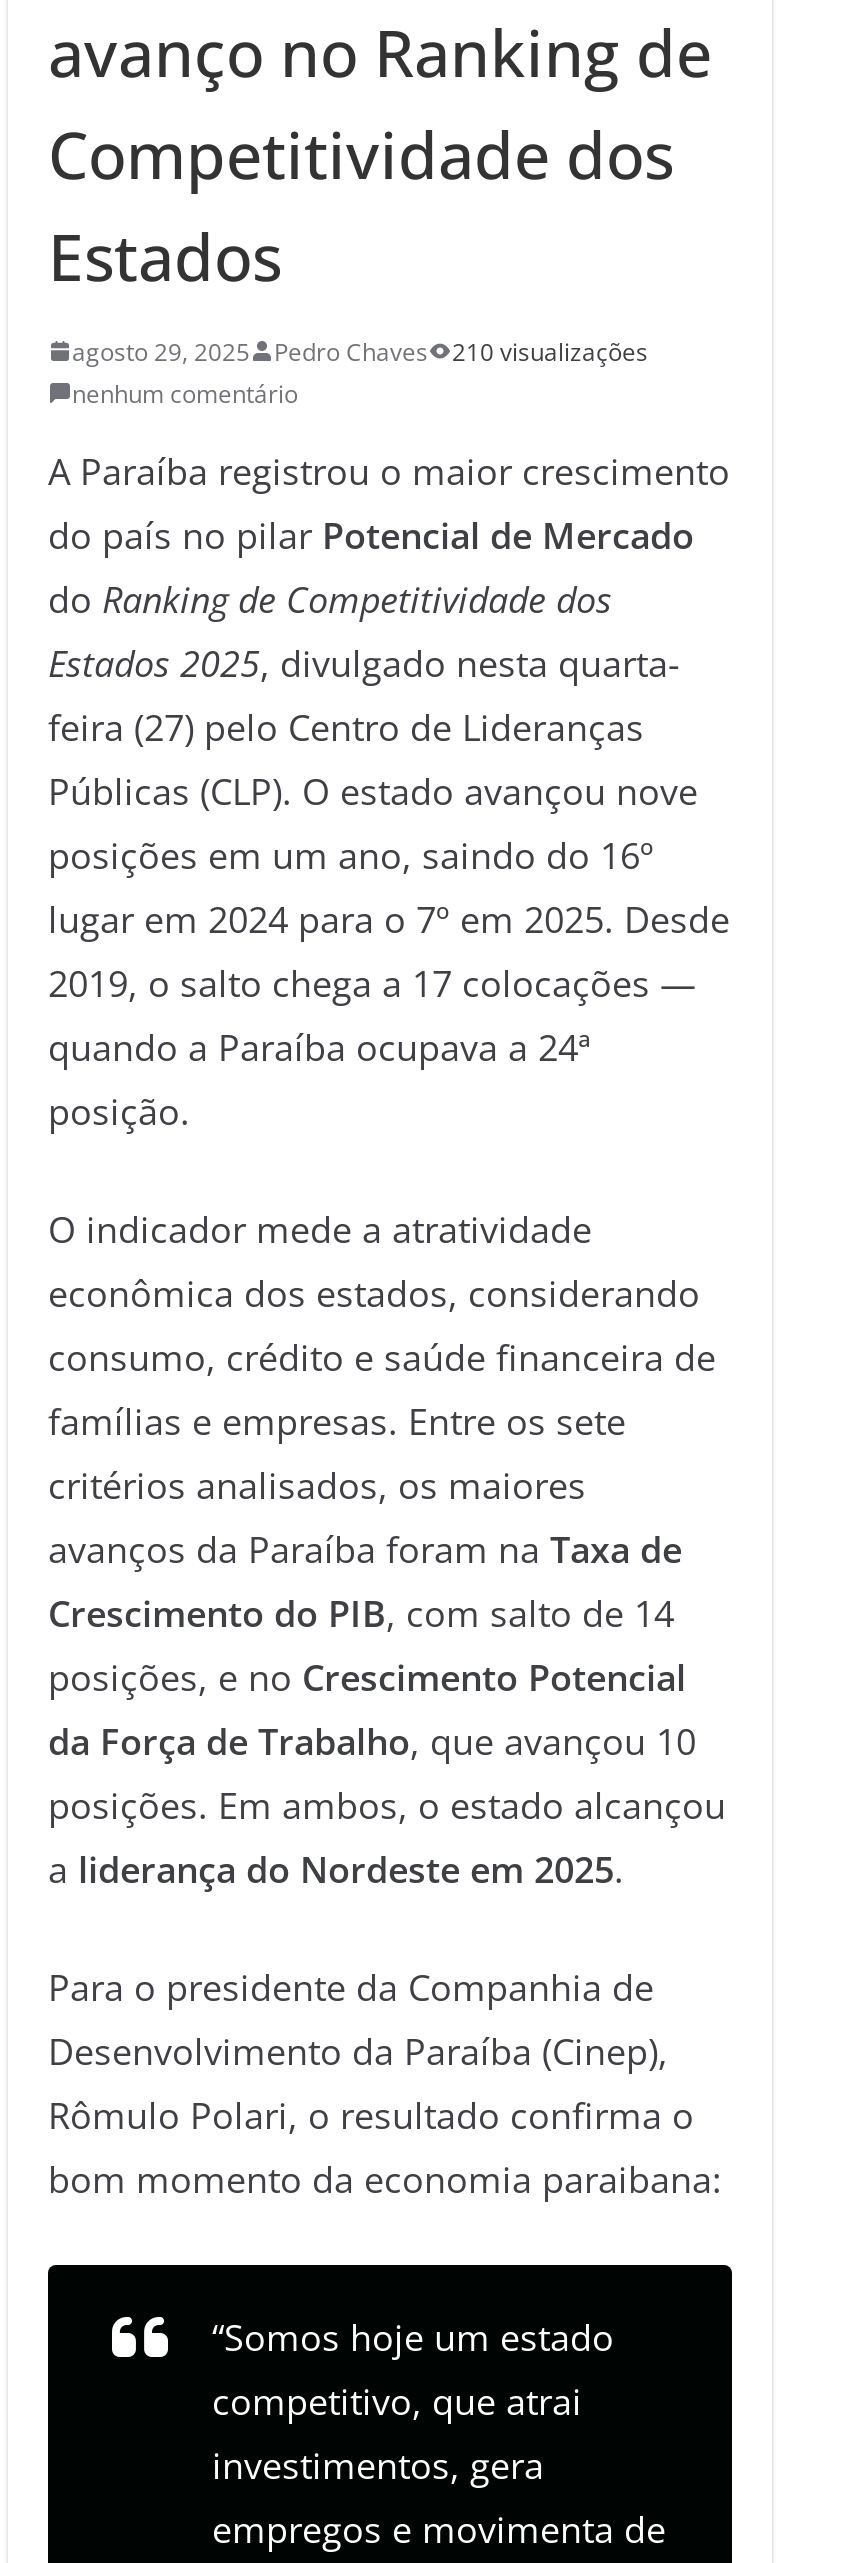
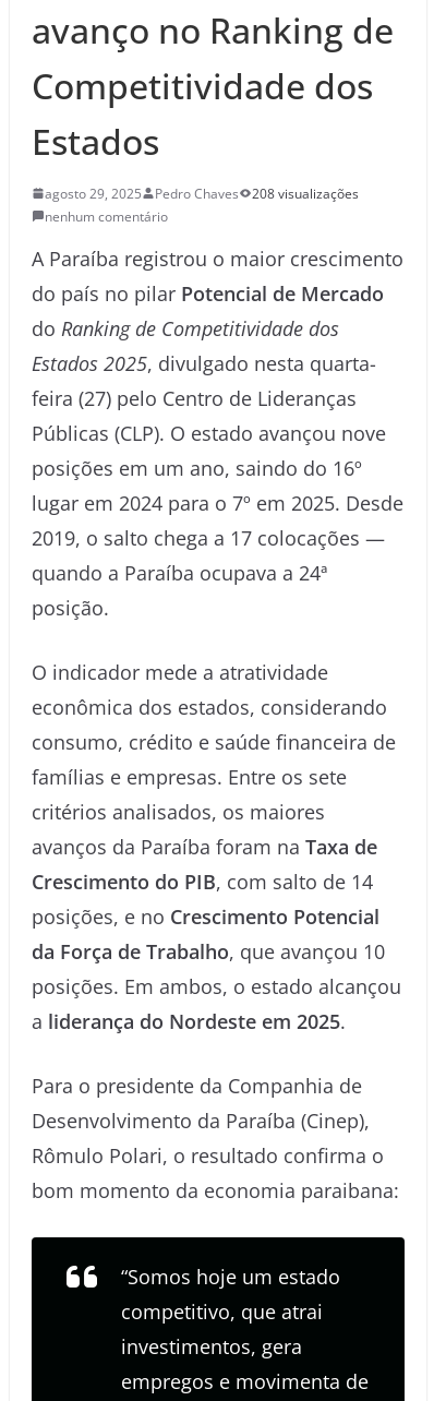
[452,335,648,369] 210 visualizações -> [252,184,359,203] 208 visualizações

